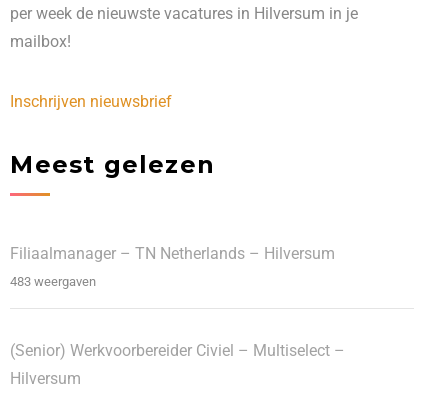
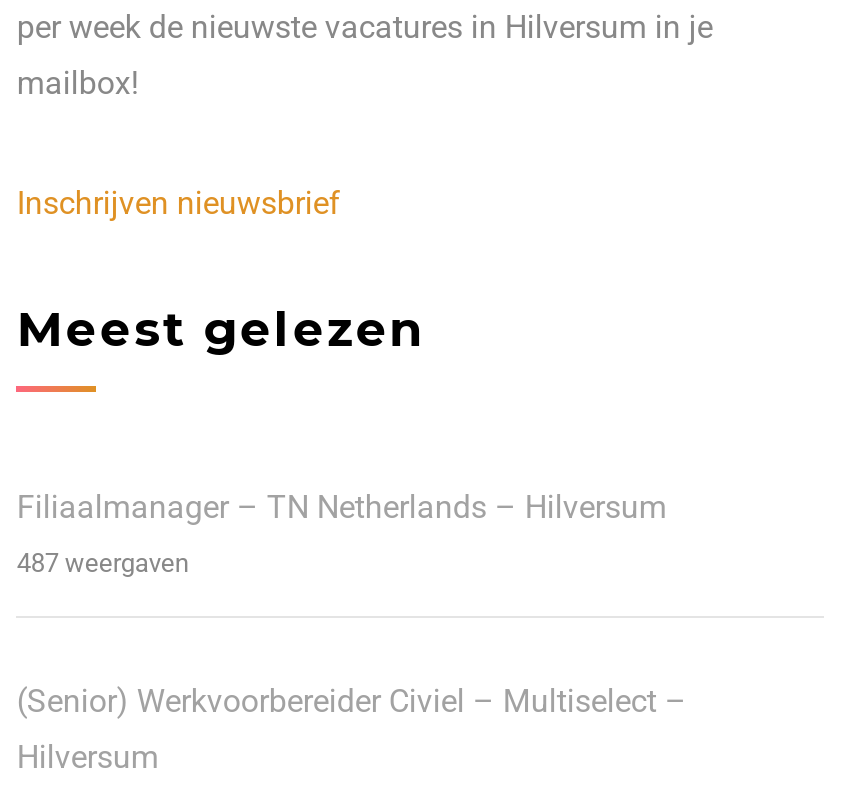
[10,274,96,289] 483 weergaven -> [17,548,189,578] 487 weergaven

